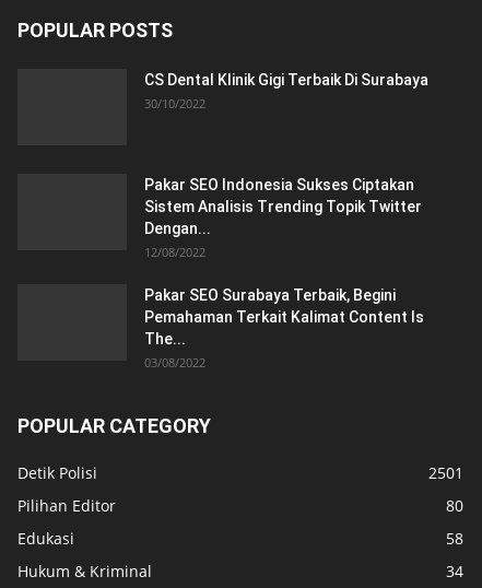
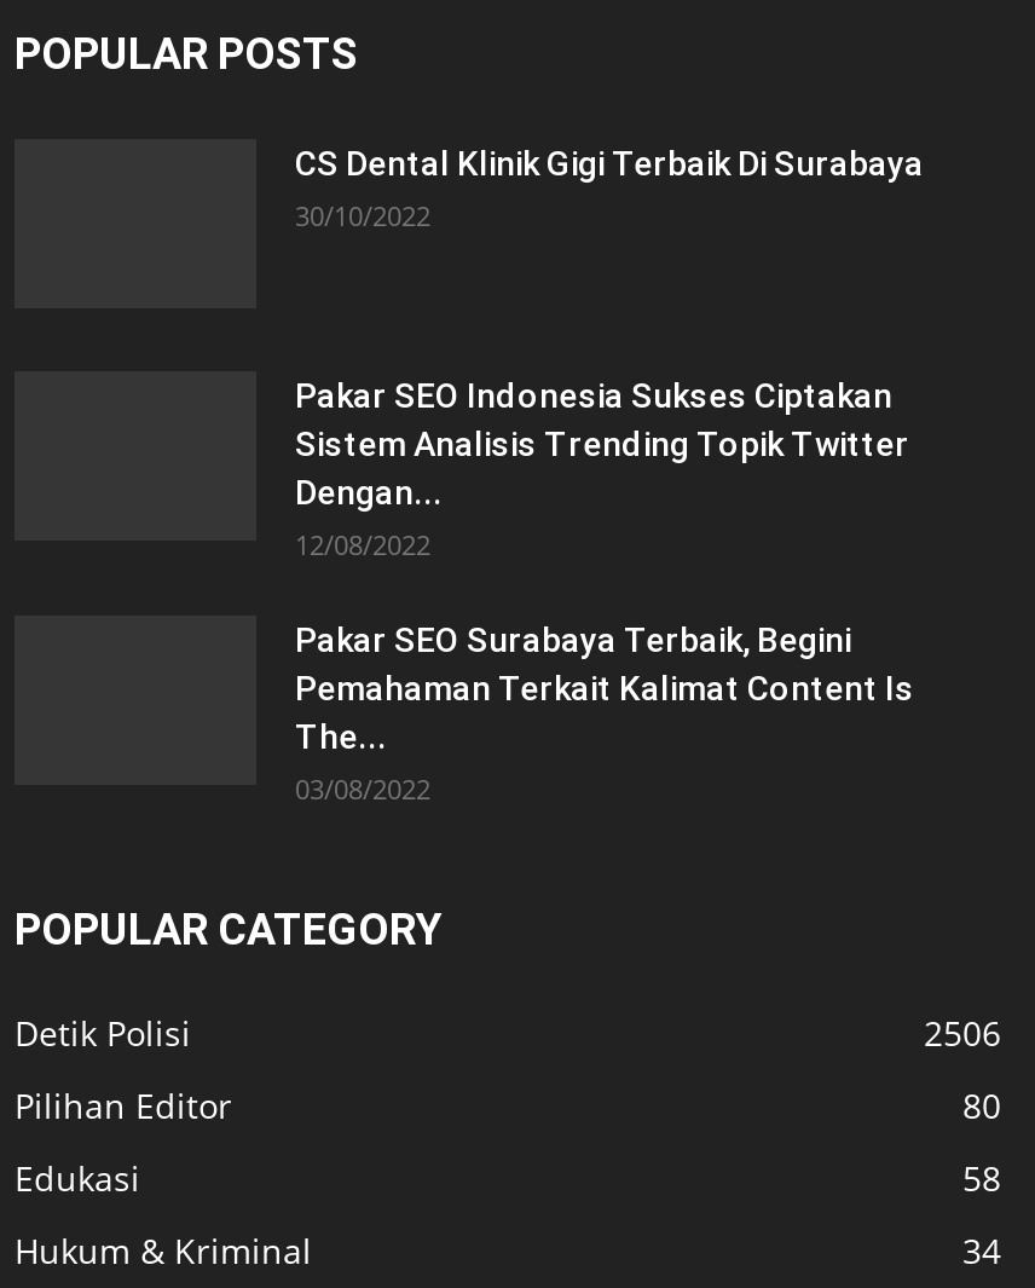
[428,463,463,484] 2501 -> [924,1011,1001,1057] 2506

